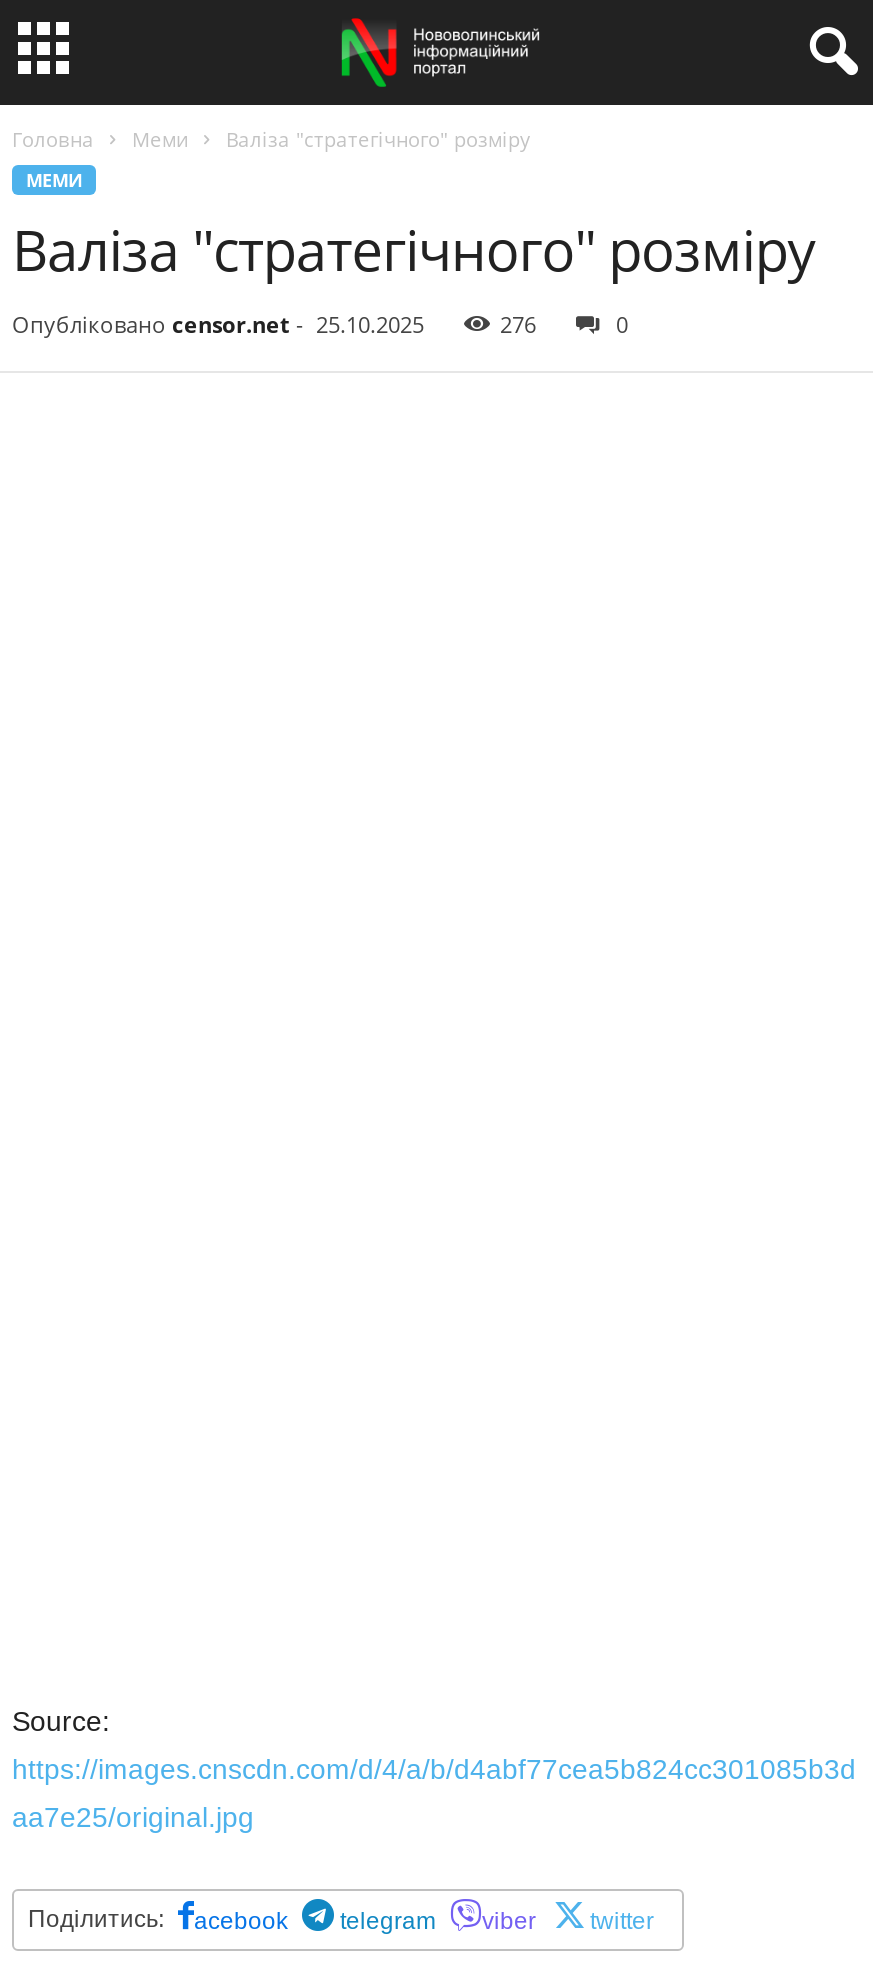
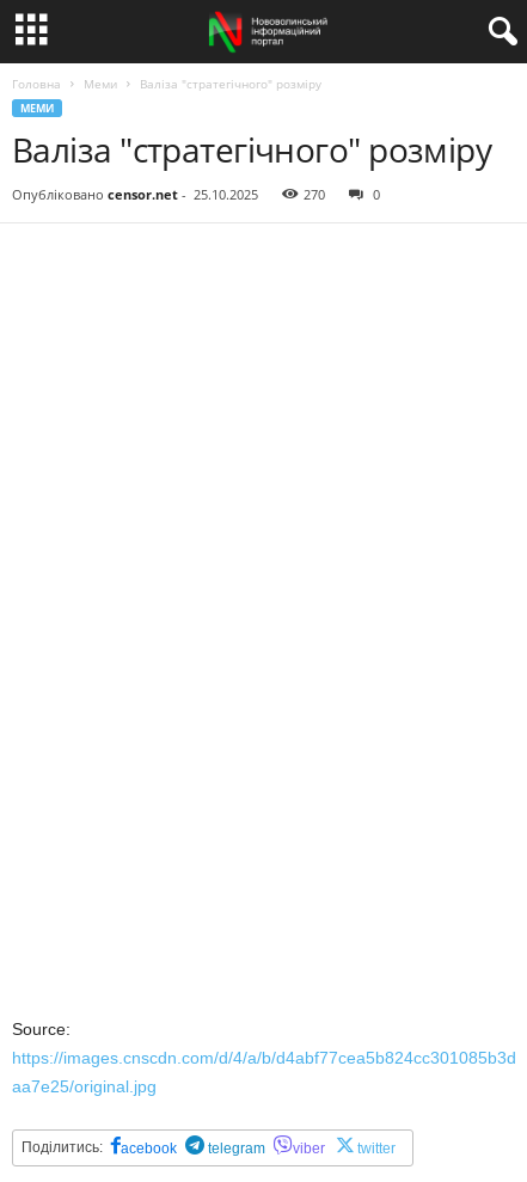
[500,309,536,339] 276 -> [304,185,325,203] 270

